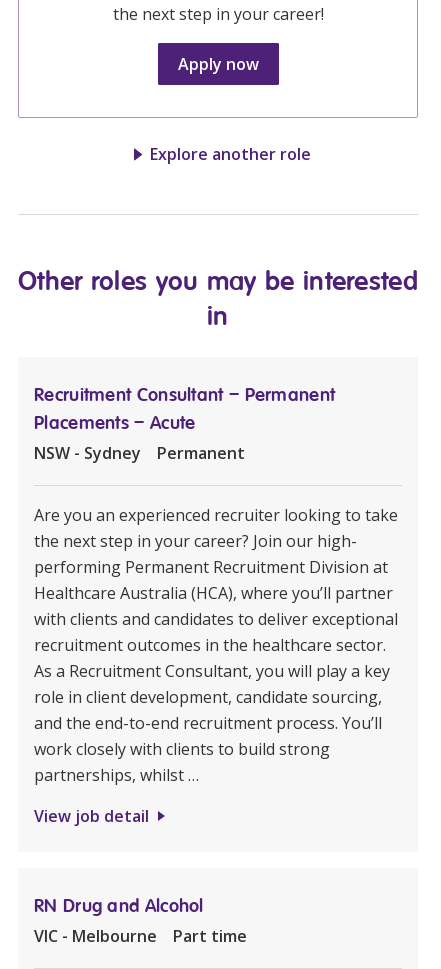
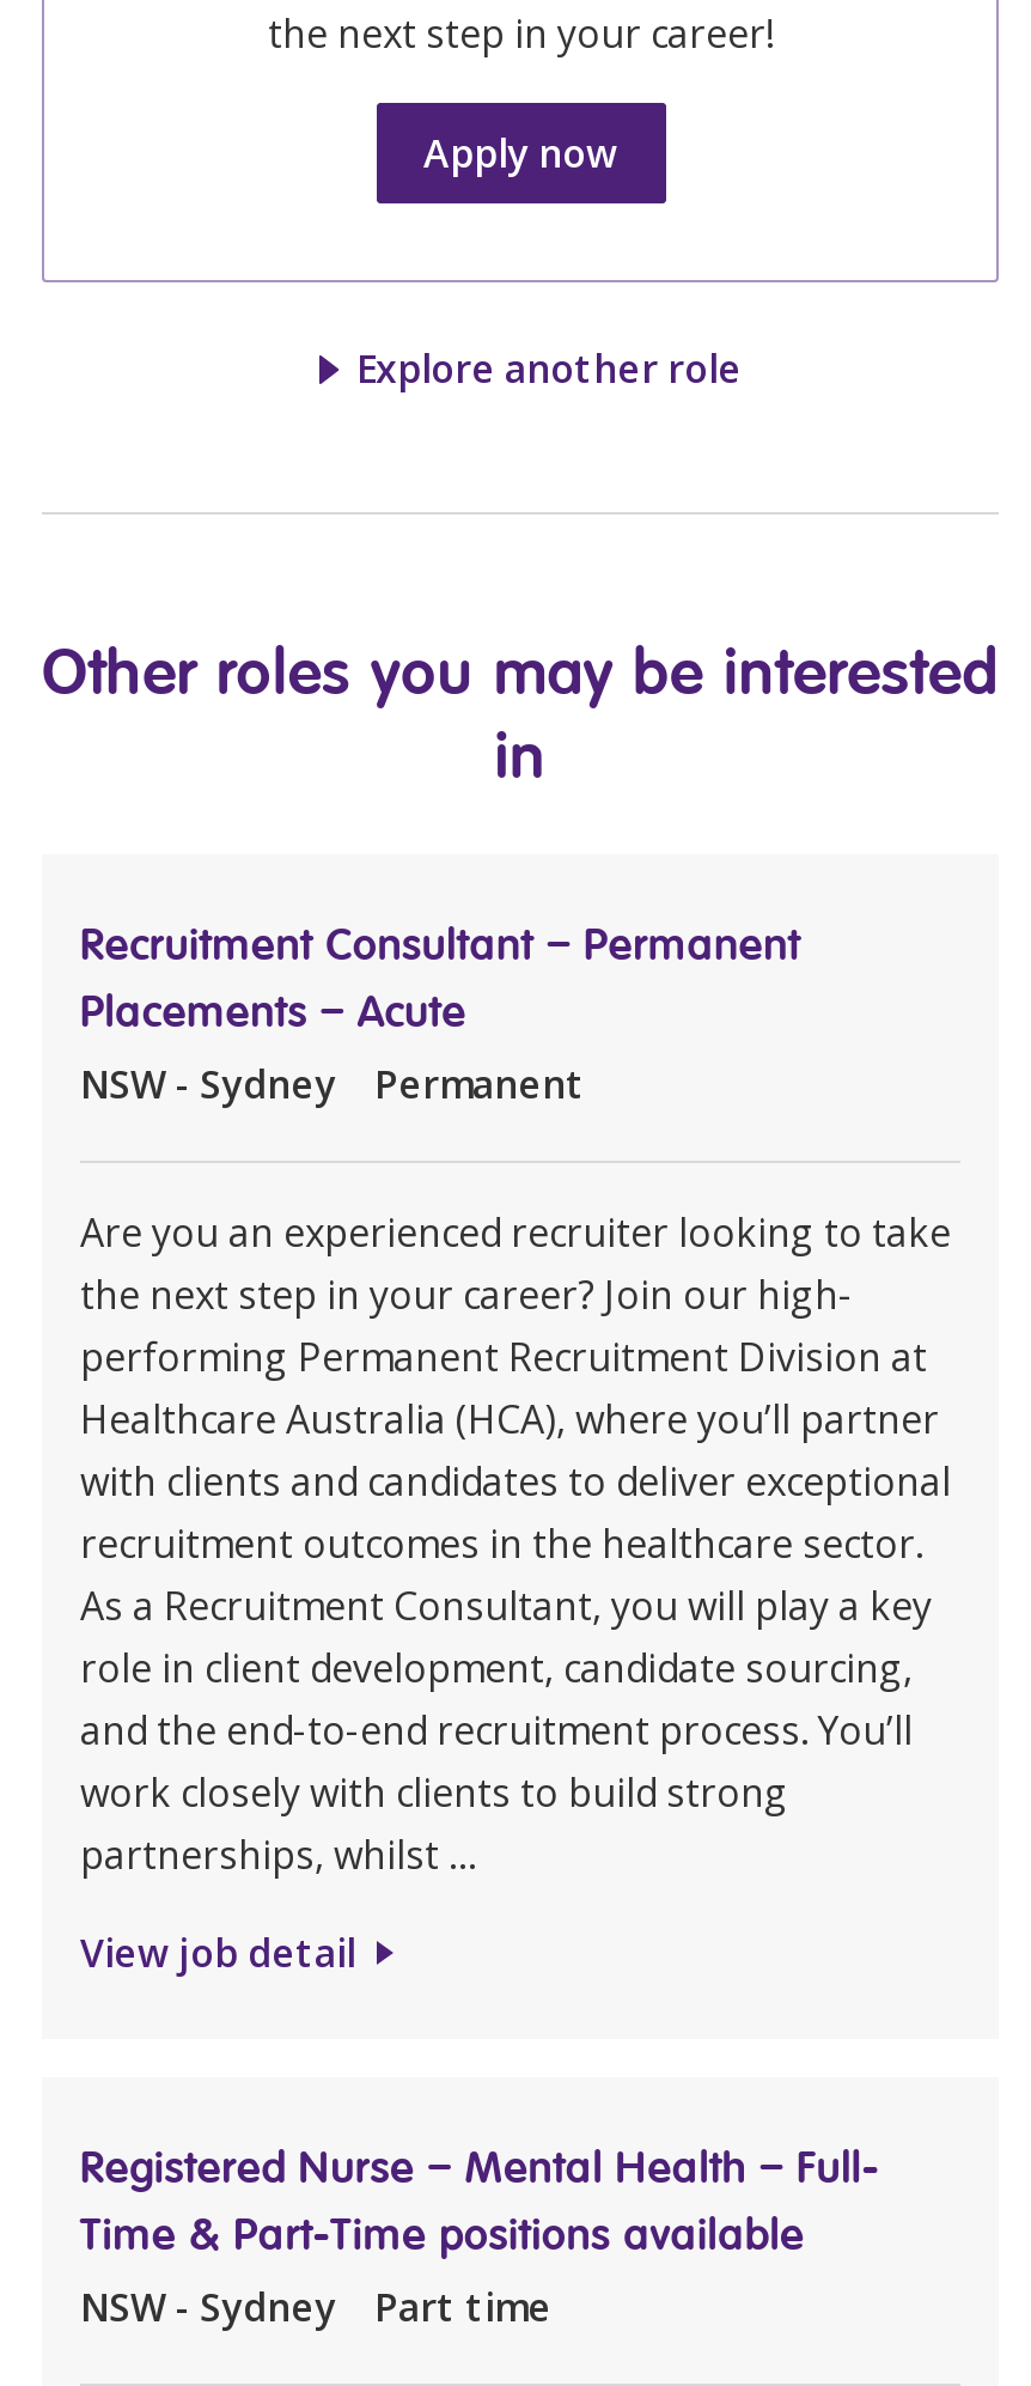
[34,895,204,947] RN Drug and Alcohol | VIC - Melbourne -> [80,2142,879,2333] Registered Nurse – Mental Health – Full- | Time & Part-Time positions available | NSW - Sydney

